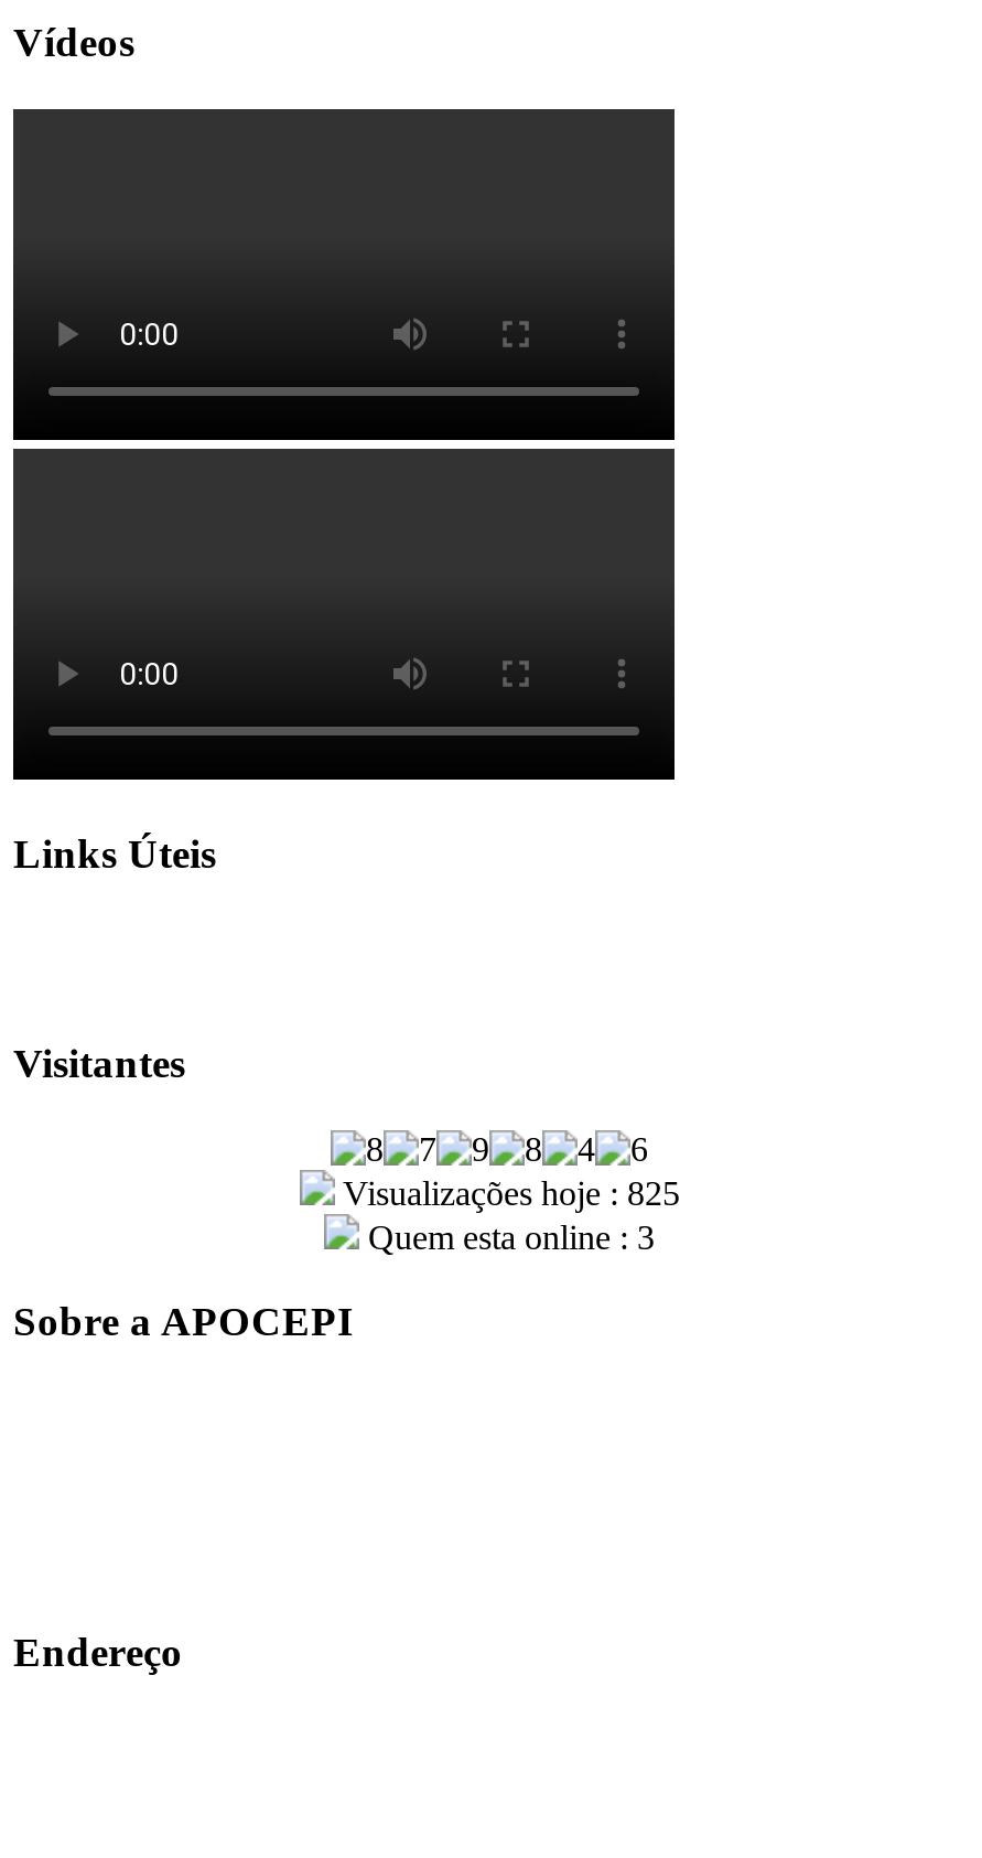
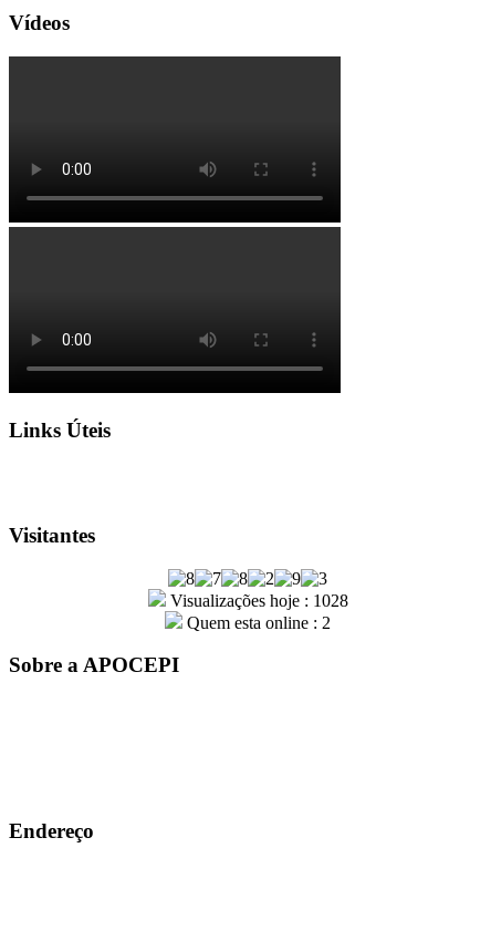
[334,1174,680,1211] Visualizações hoje : 825 -> [165,591,348,610] Visualizações hoje : 1028
[359,1218,655,1255] Quem esta online : 3 -> [182,613,331,632] Quem esta online : 2

